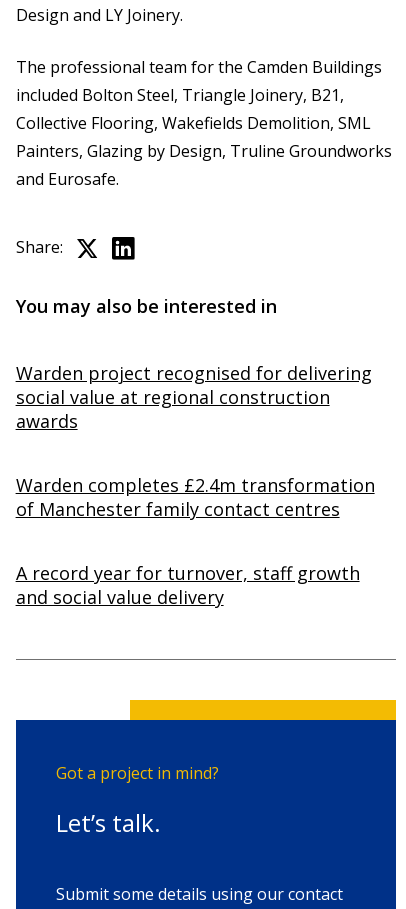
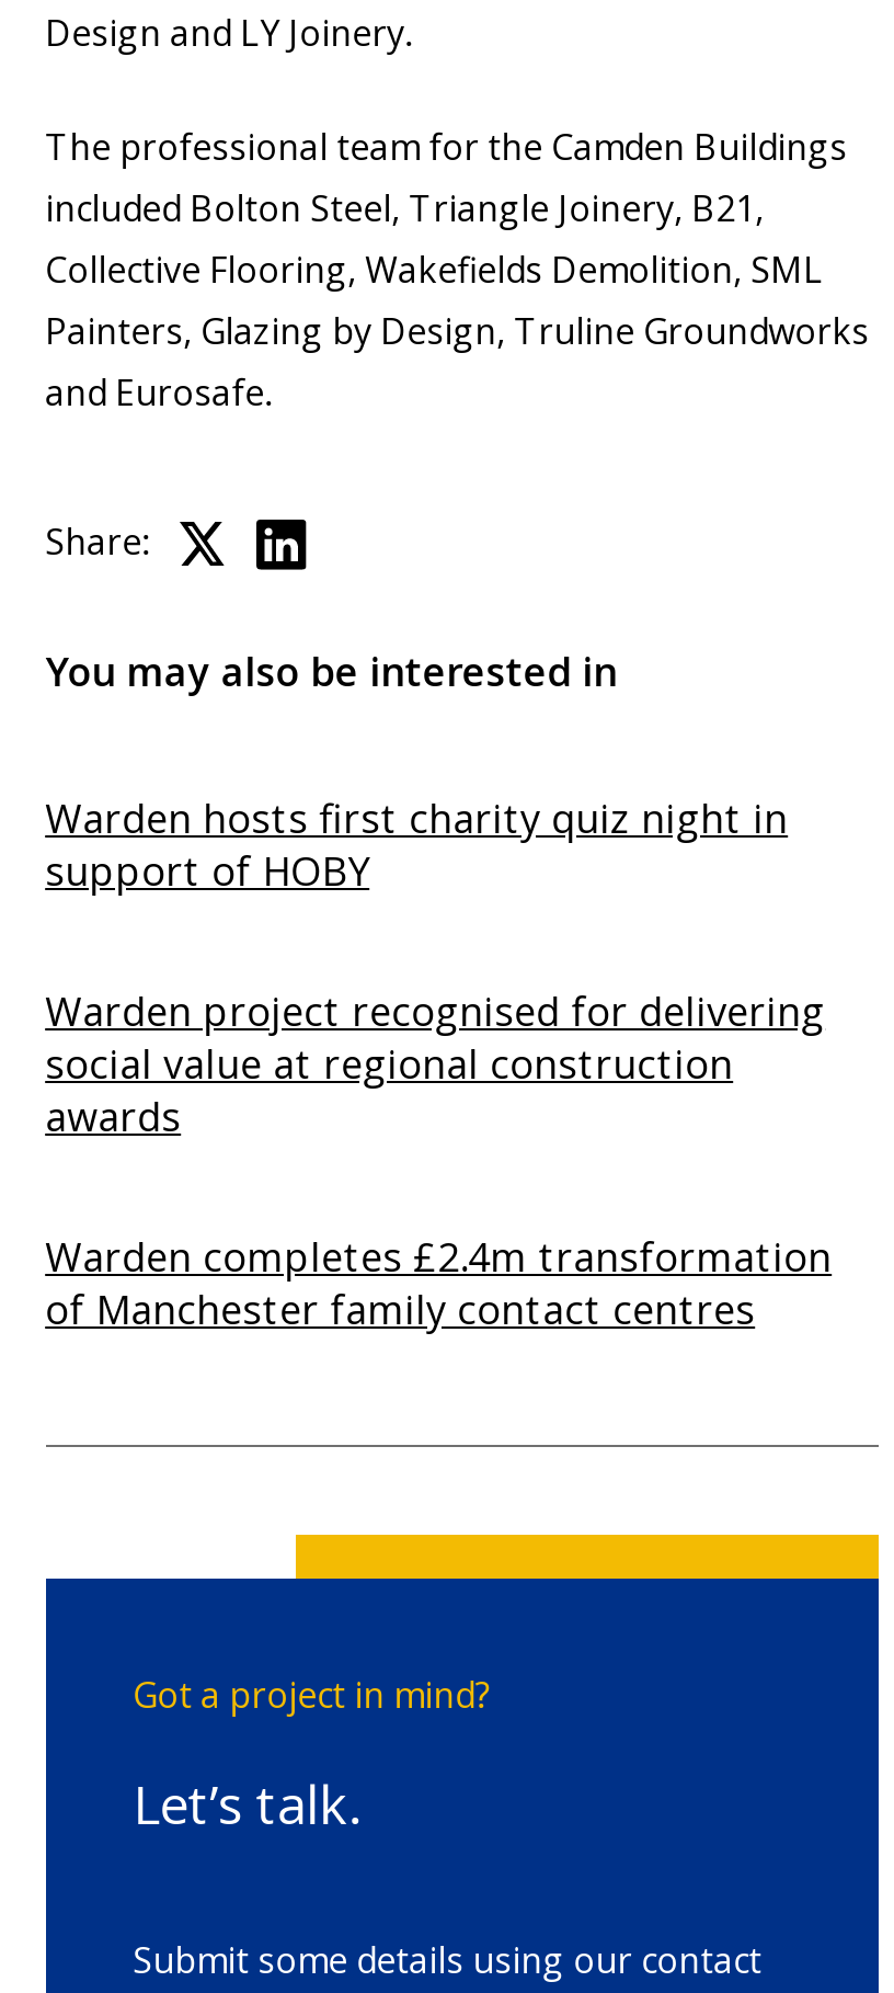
none -> [45,791,788,896] Warden hosts first charity quiz night in | support of HOBY
moved [16,361,375,521] -> [45,984,832,1334]: Warden project recognised for delivering | social value at regional construction | awards | Warden completes £2.4m transformation | of Manchester family contact centres
[16,561,360,609] A record year for turnover, staff growth | and social value delivery -> none

